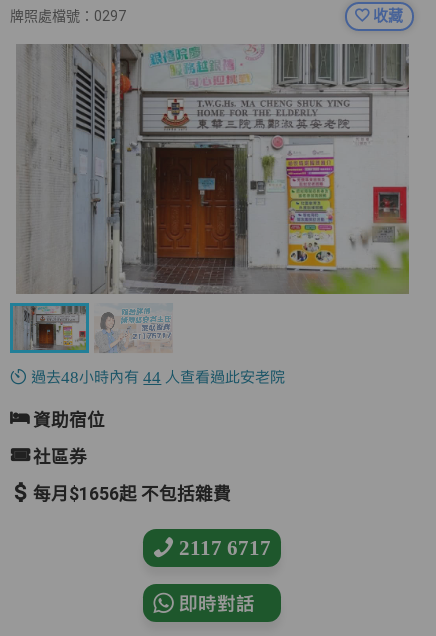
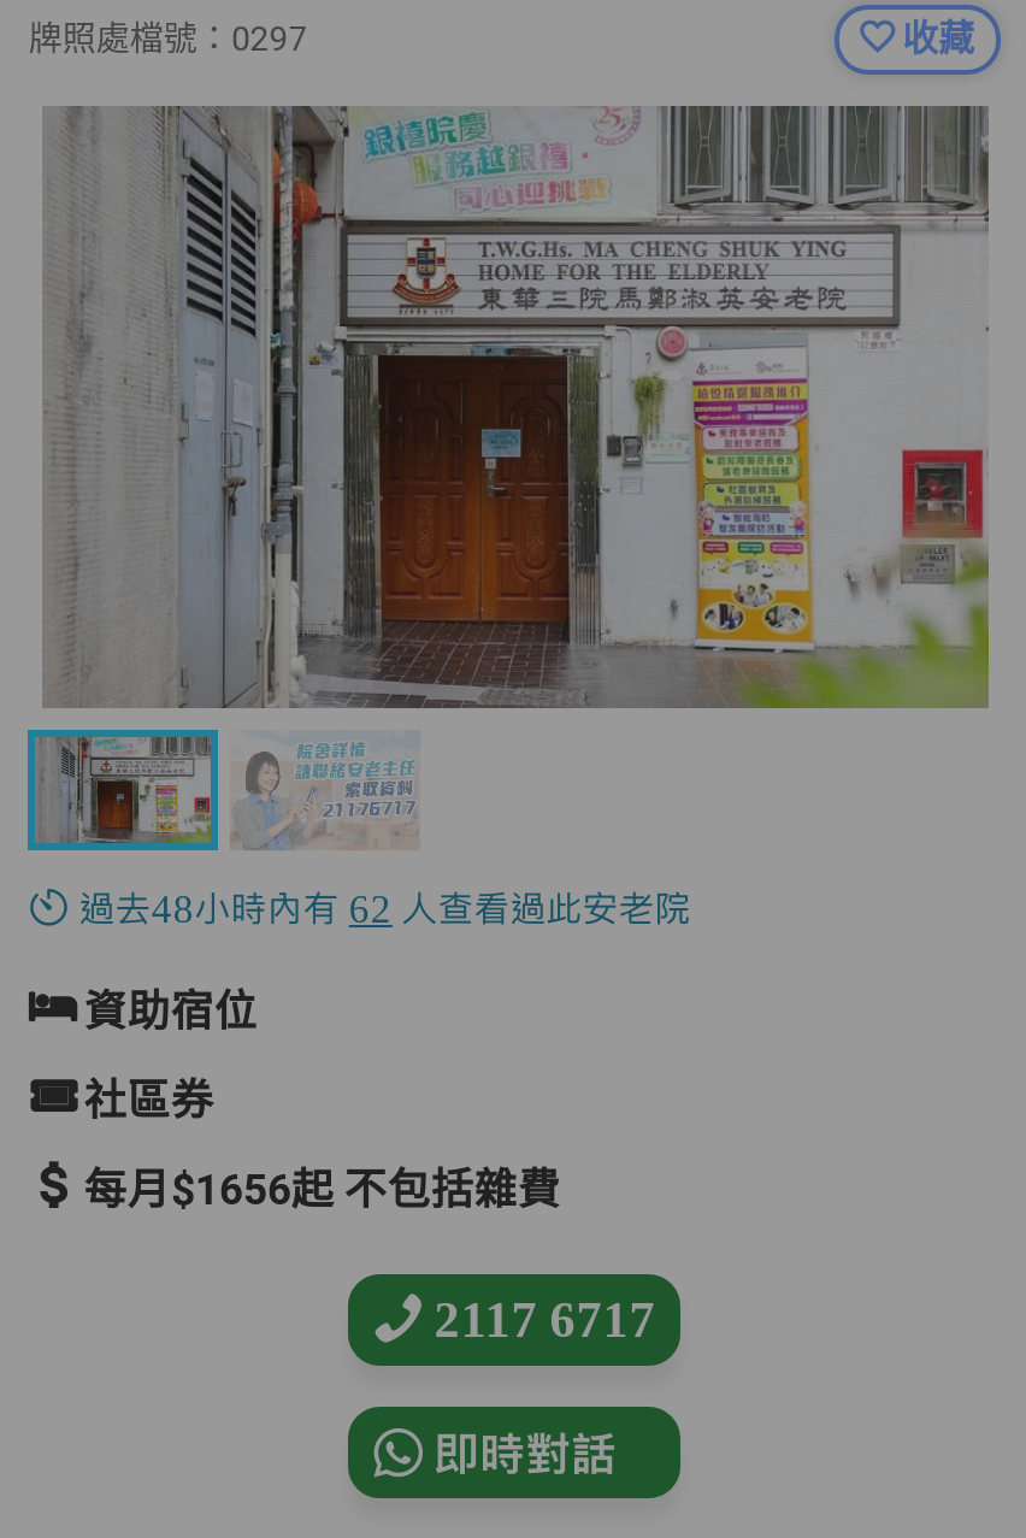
[31,369,285,385] 過去48小時內有44人查看過此安老院 -> [79,889,691,927] 過去48小時內有62人查看過此安老院

